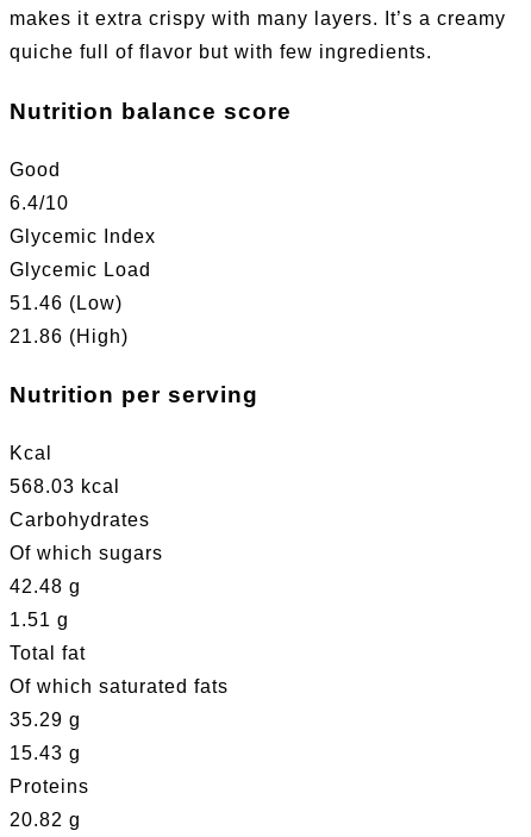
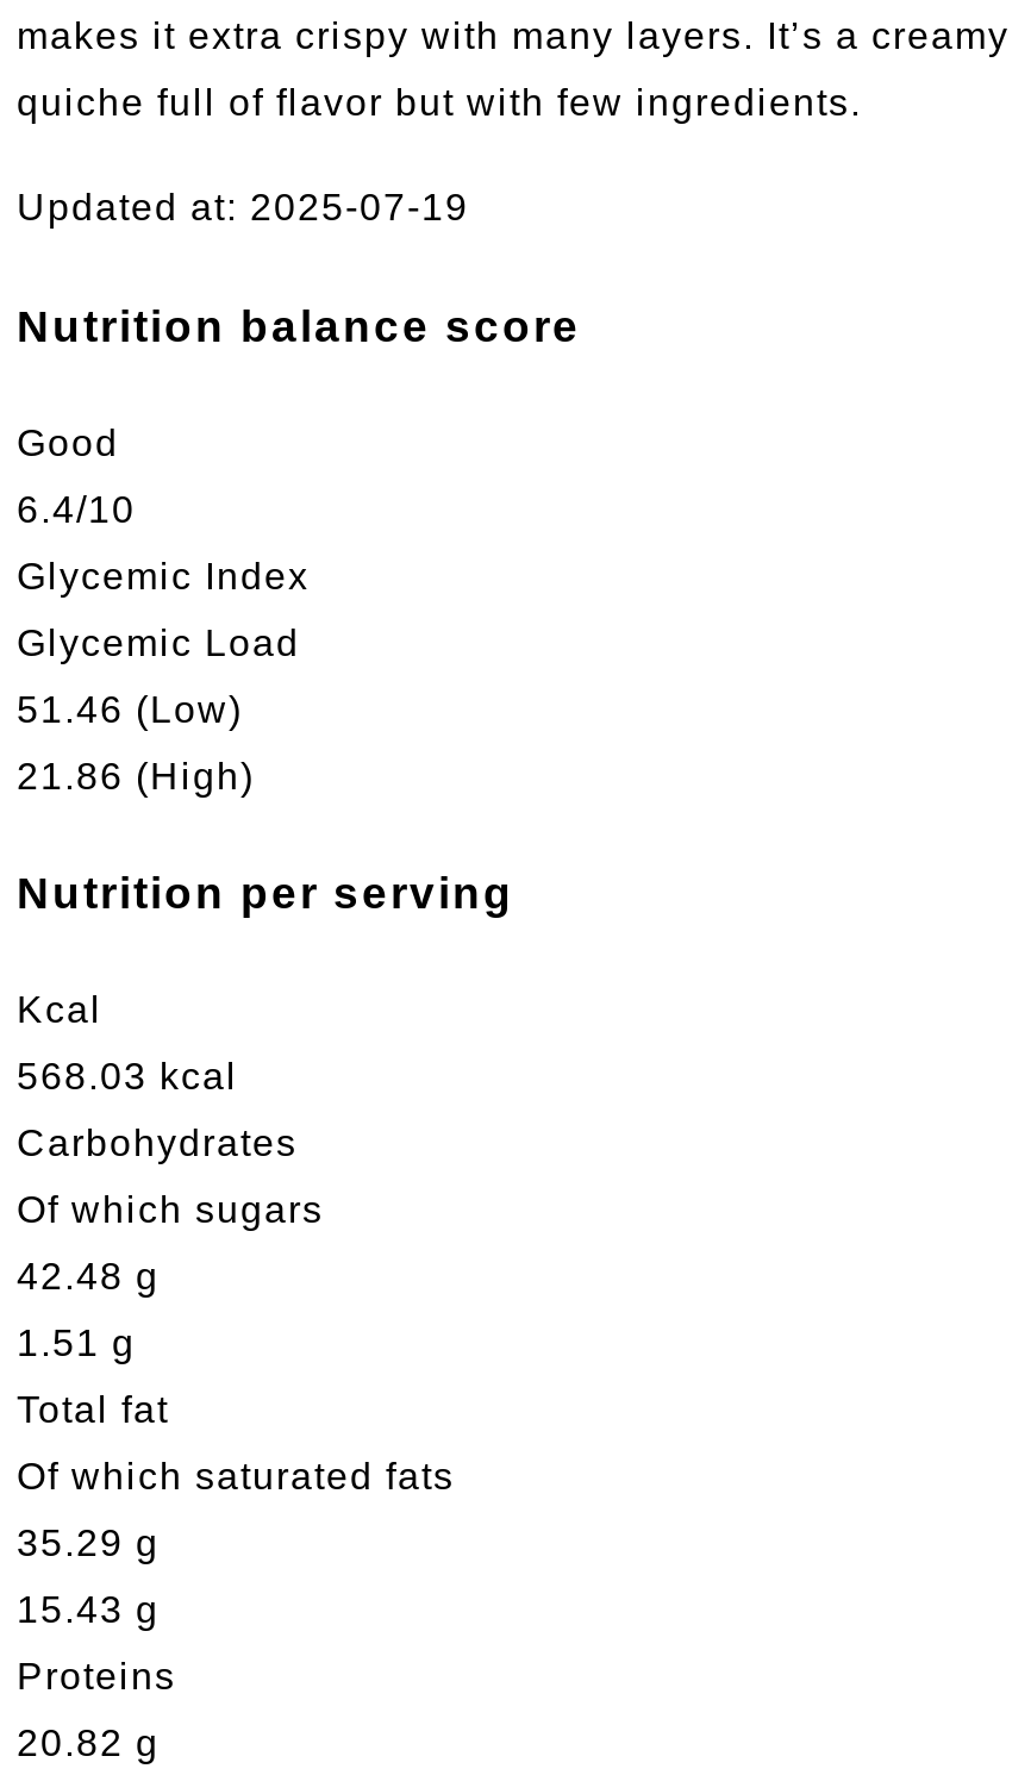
none -> [17,188,469,228] Updated at: 2025-07-19

